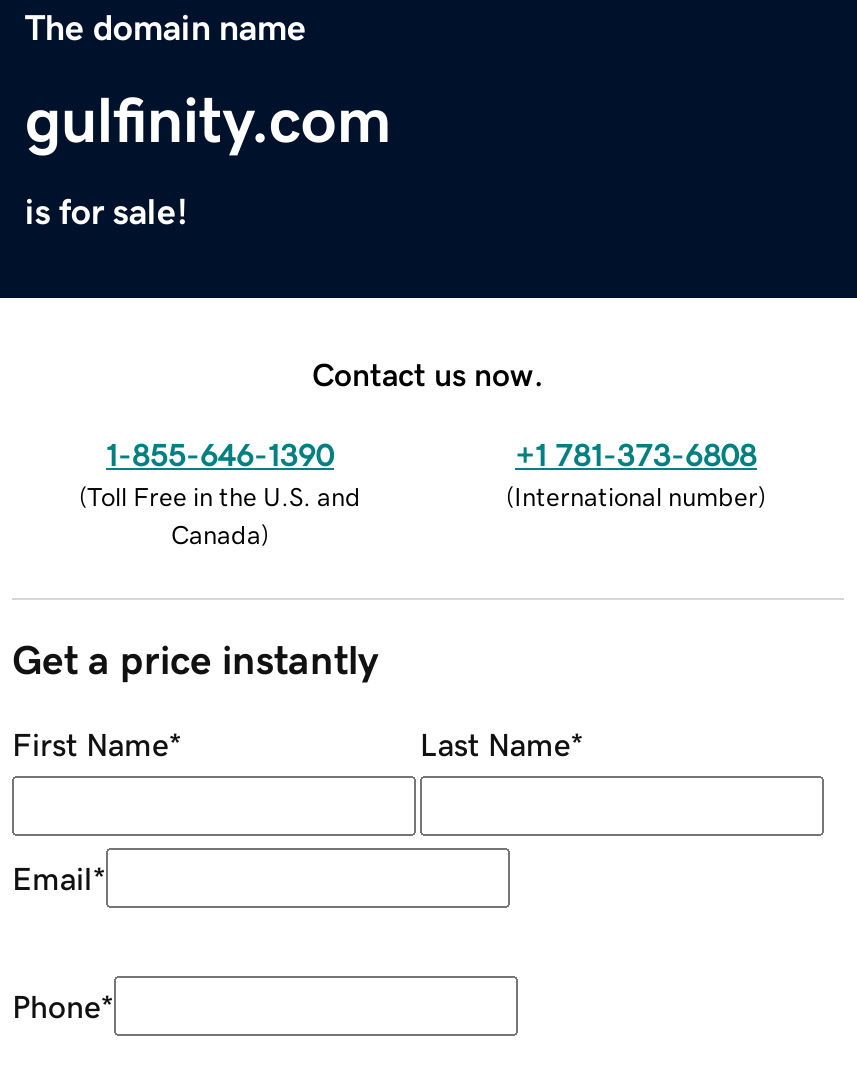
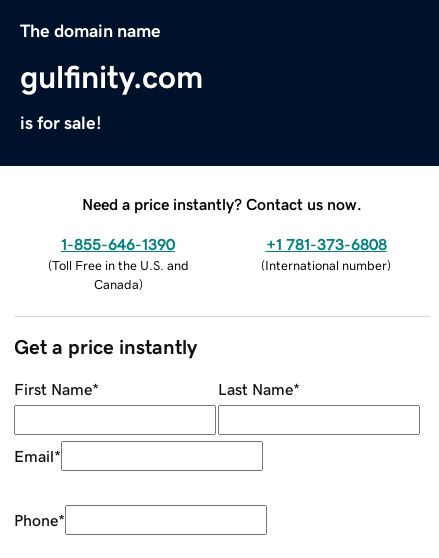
[312,357,544,389] Contact us now. -> [82,196,362,212] Need a price instantly? Contact us now.

